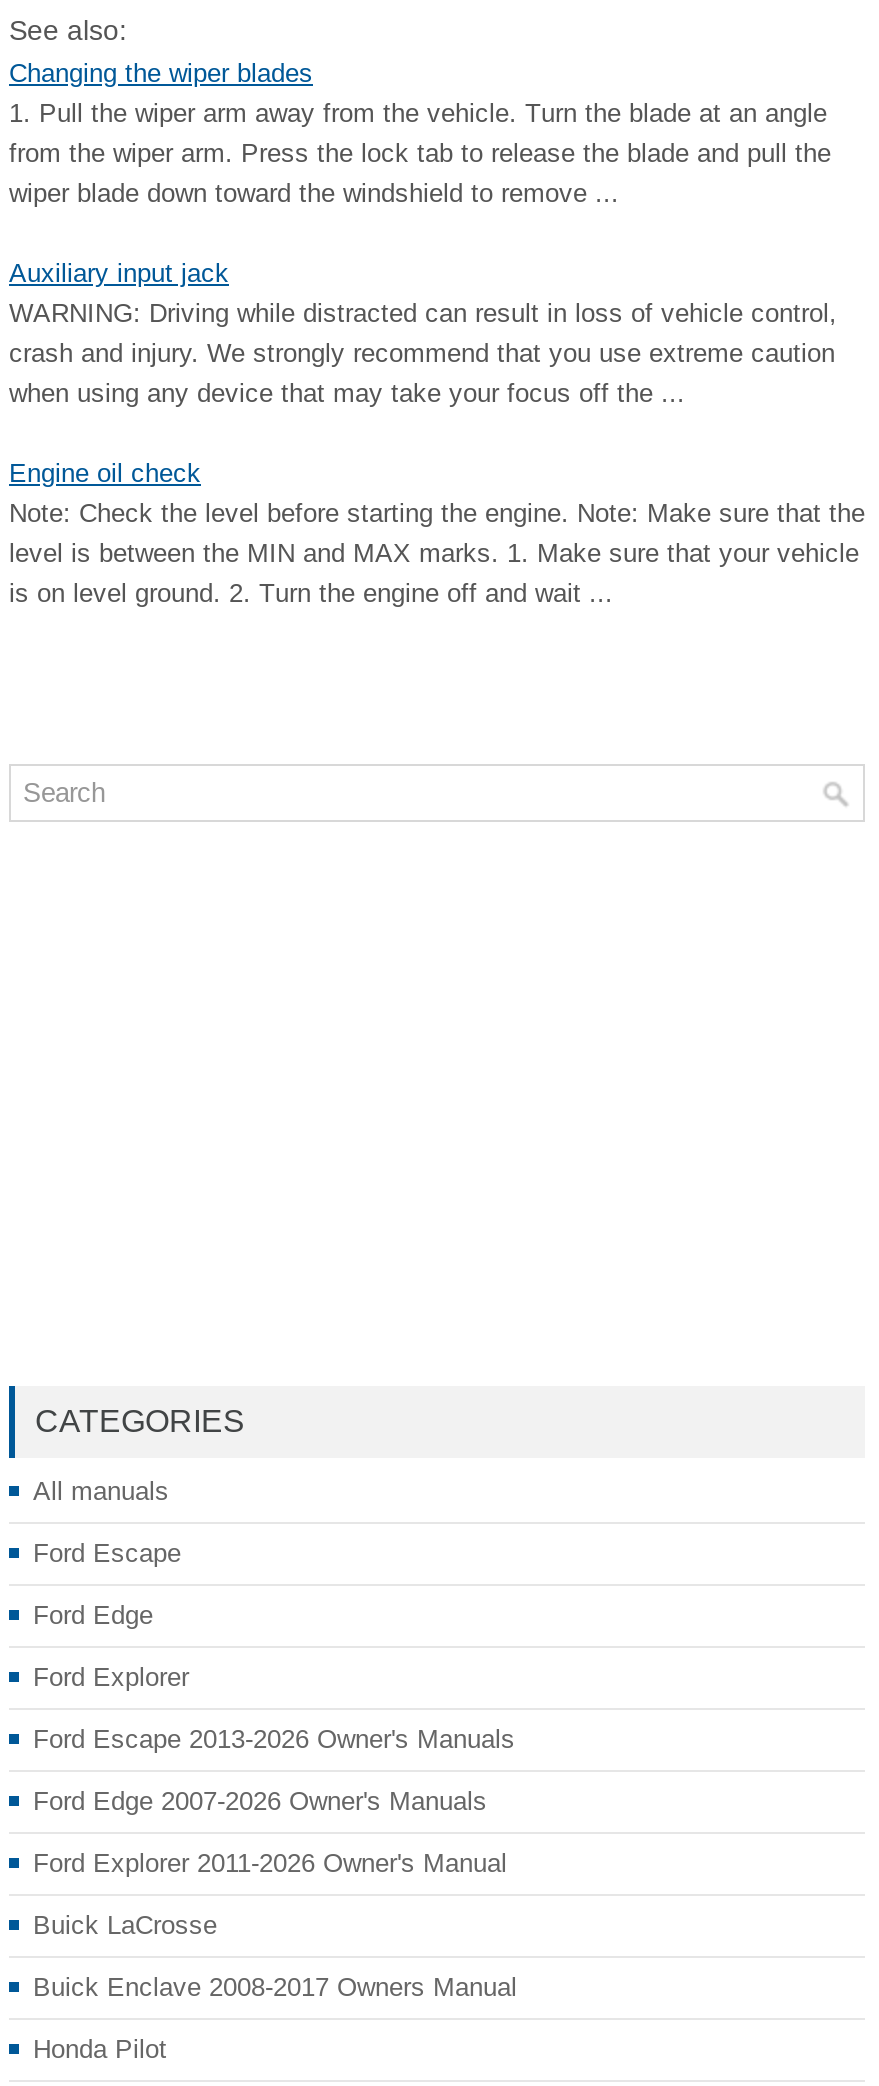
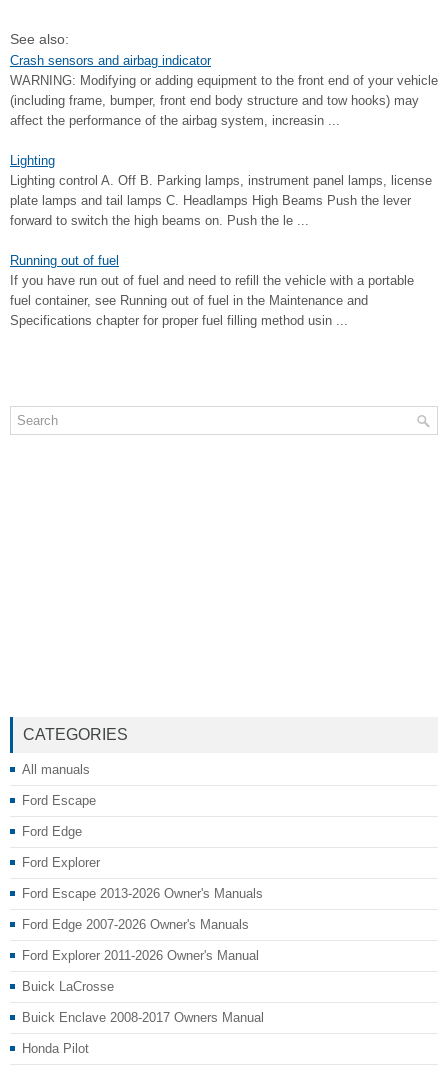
[9,58,831,208] Changing the wiper blades | 1. Pull the wiper arm away from the vehicle. Turn the blade at an angle | from the wiper arm. Press the lock tab to release the blade and pull the | wiper blade down toward the windshield to remove ... -> [10,53,438,128] Crash sensors and airbag indicator | WARNING: Modifying or adding equipment to the front end of your vehicle | (including frame, bumper, front end body structure and tow hooks) may | affect the performance of the airbag system, increasin ...
[9,258,837,408] Auxiliary input jack | WARNING: Driving while distracted can result in loss of vehicle control, | crash and injury. We strongly recommend that you use extreme caution | when using any device that may take your focus off the ... -> [10,153,432,228] Lighting | Lighting control A. Off B. Parking lamps, instrument panel lamps, license | plate lamps and tail lamps C. Headlamps High Beams Push the lever | forward to switch the high beams on. Push the le ...
[9,458,865,608] Engine oil check | Note: Check the level before starting the engine. Note: Make sure that the | level is between the MIN and MAX marks. 1. Make sure that your vehicle | is on level ground. 2. Turn the engine off and wait ... -> [10,253,414,328] Running out of fuel | If you have run out of fuel and need to refill the vehicle with a portable | fuel container, see Running out of fuel in the Maintenance and | Specifications chapter for proper fuel filling method usin ...

